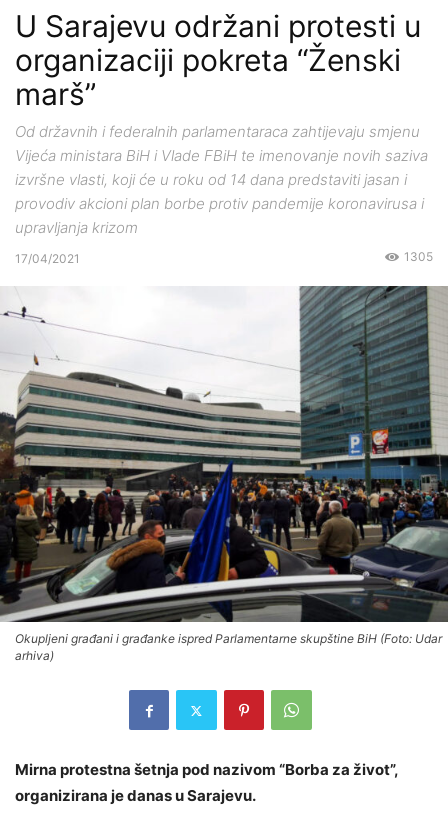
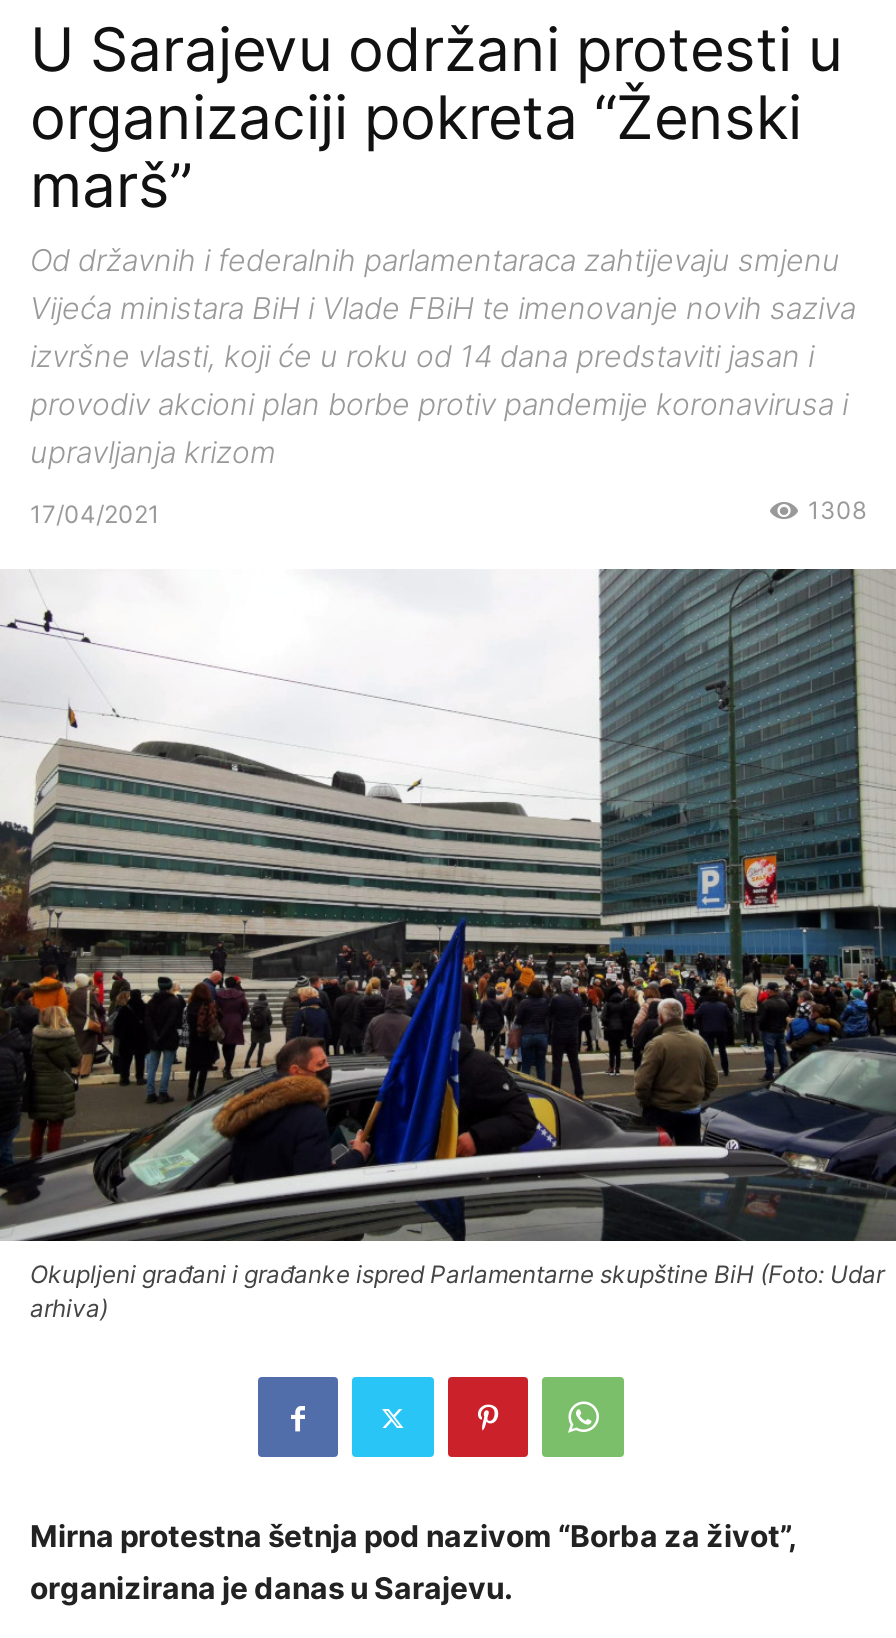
[404,249,433,264] 1305 -> [808,495,866,525] 1308

